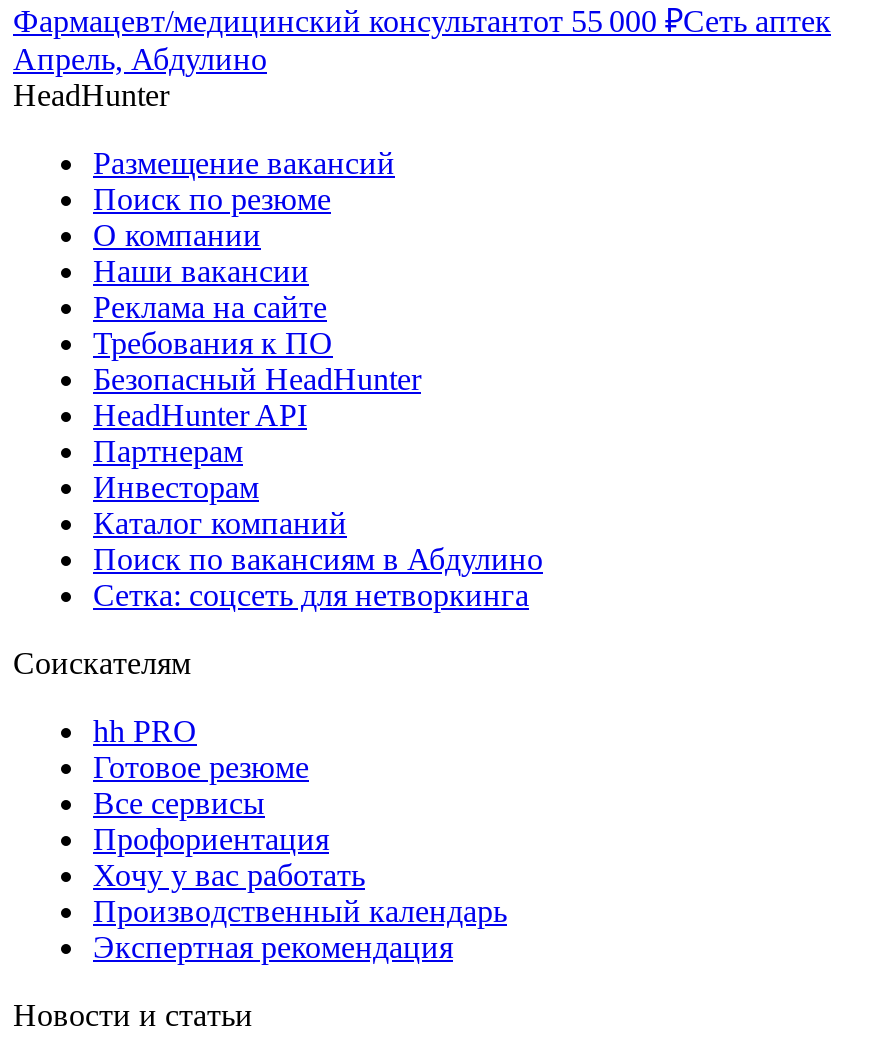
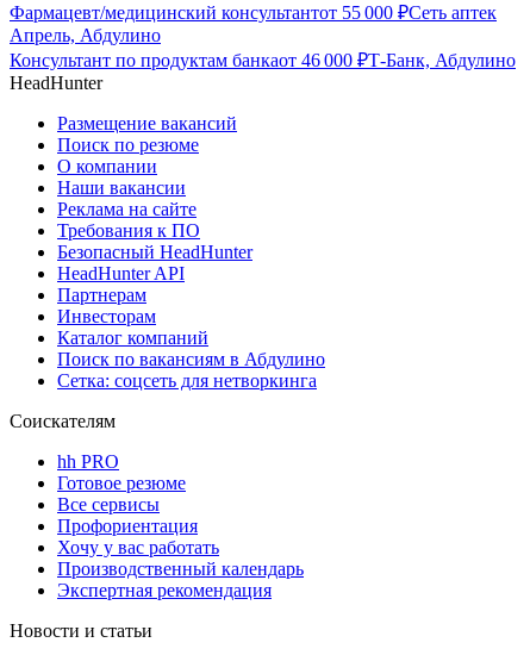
none -> [10,50,516,70] Консультант по продуктам банкаот 46 000 ₽Т-Банк, Абдулино

